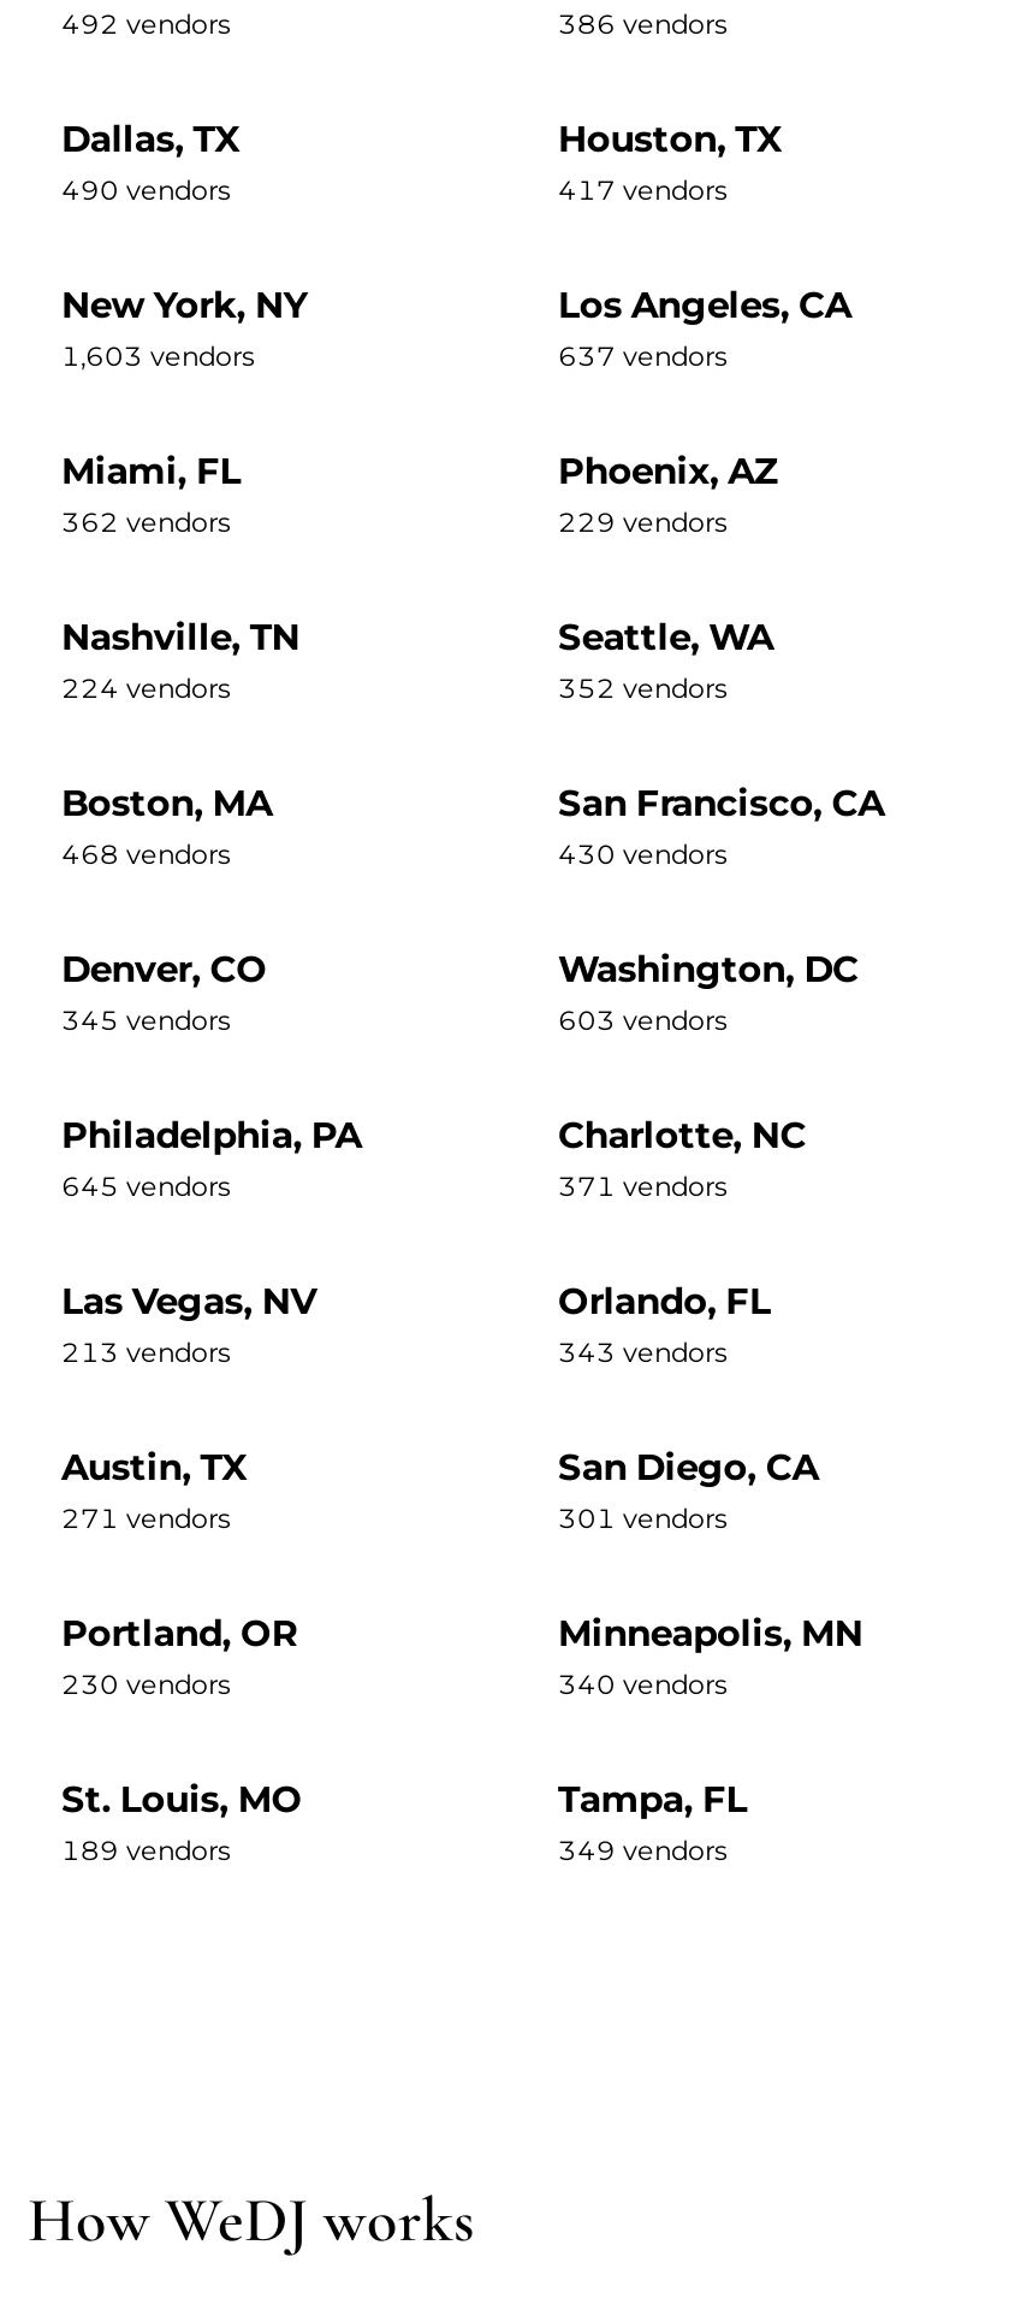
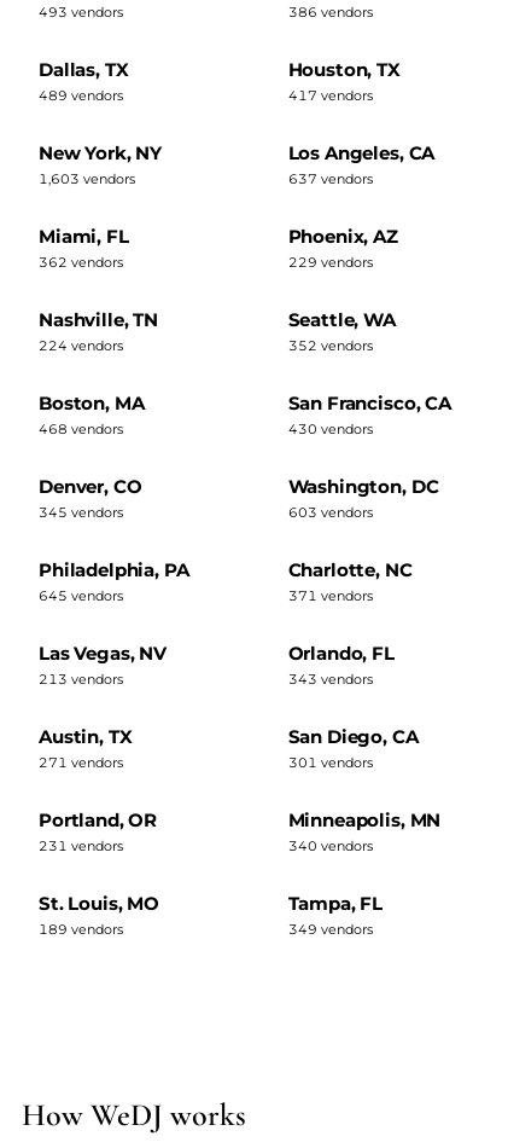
[61,7,230,41] 492 vendors -> [39,4,123,21] 493 vendors
[61,173,230,207] 490 vendors -> [39,87,123,104] 489 vendors
[61,1668,230,1701] 230 vendors -> [39,837,123,854] 231 vendors

